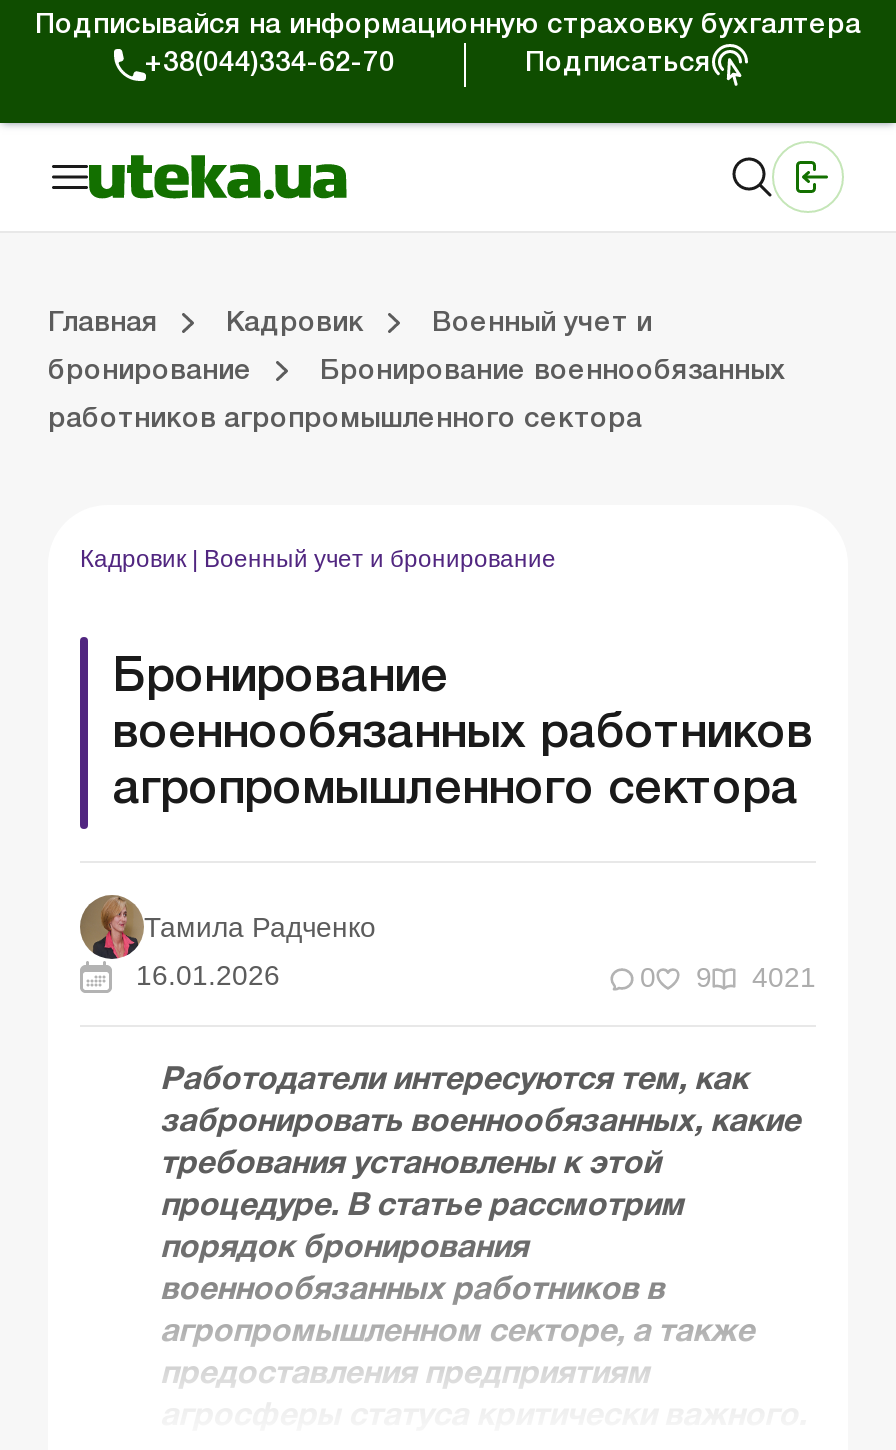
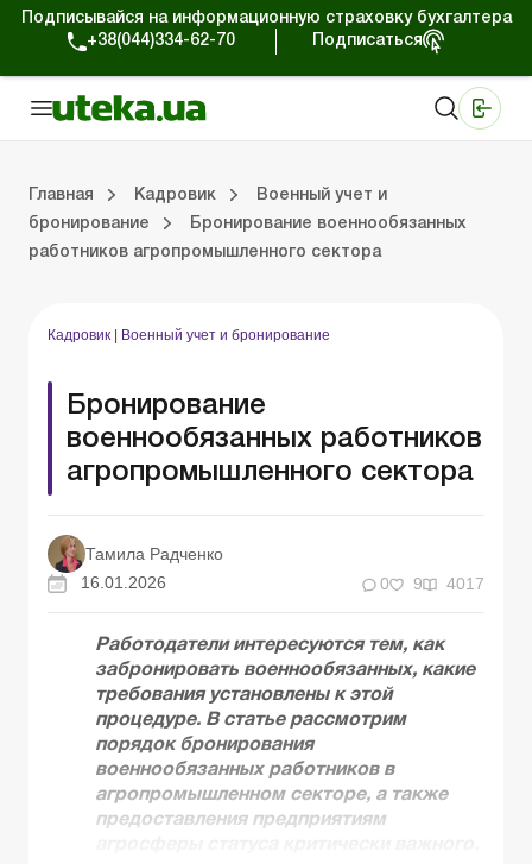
[752,960,816,992] 4021 -> [446,574,484,593] 4017

